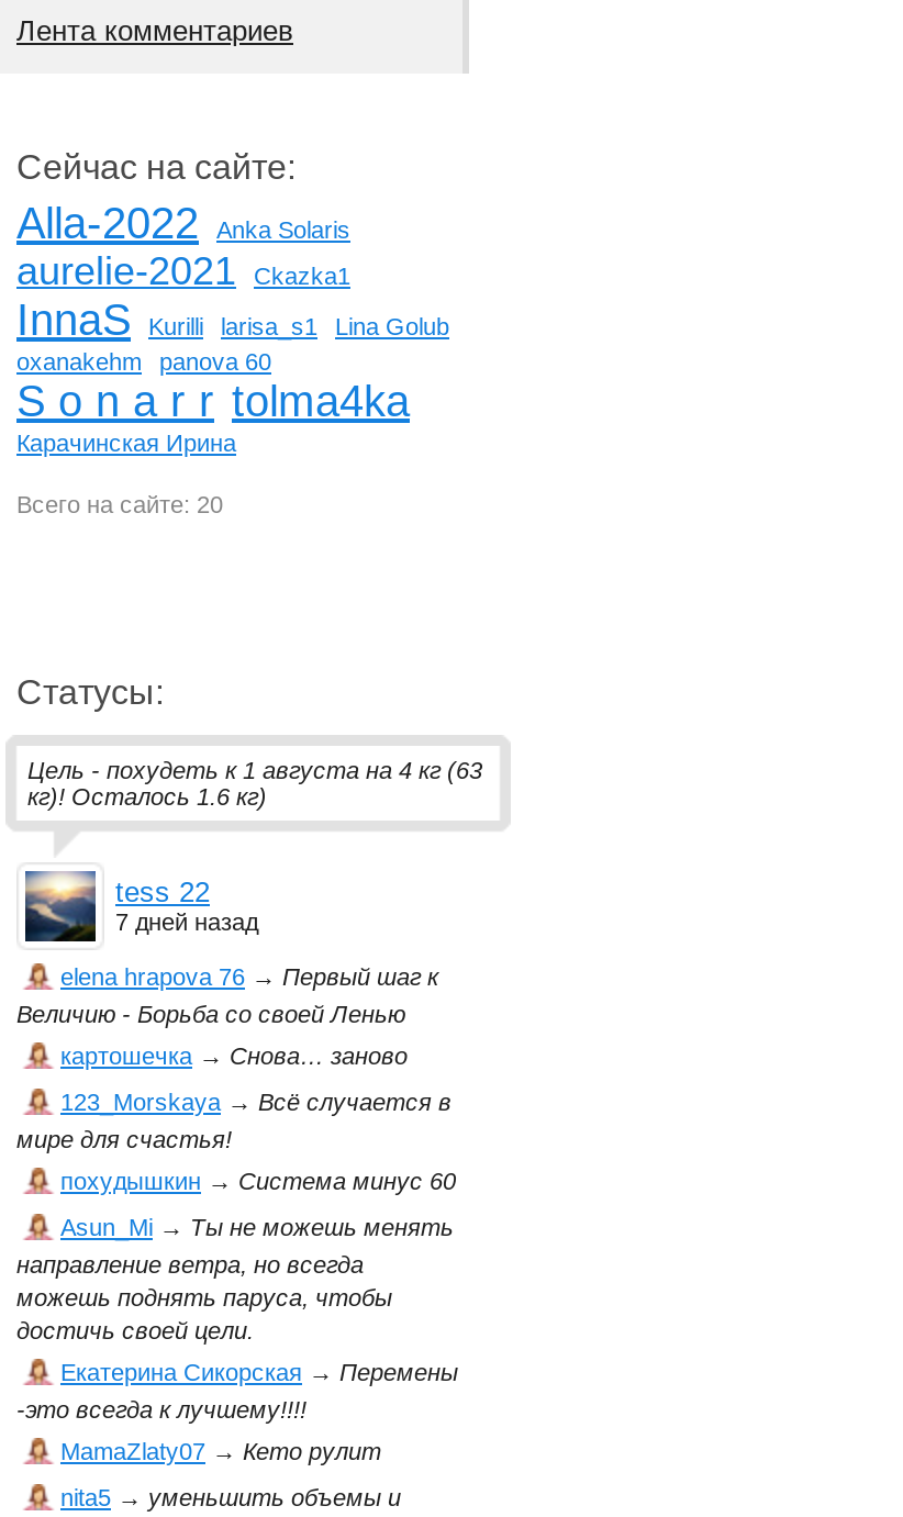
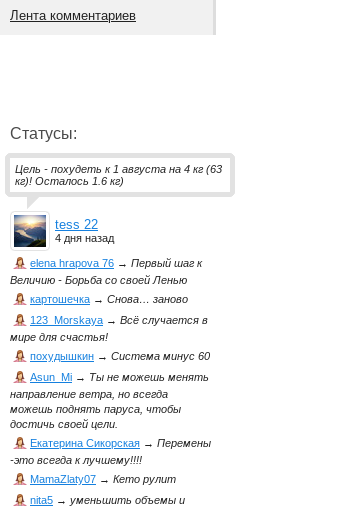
[16,149,449,518] Сейчас на сайте: | Alla-2022 | Anka Solaris | aurelie-2021 | Ckazka1 | InnaS | Kurilli | larisa_s1 | Lina Golub | oxanakehm | panova 60 | S o n a r r tolma4ka | Карачинская Ирина | Всего на сайте: 20 -> none
[115,910,258,936] 7 дней назад -> [55,232,114,244] 4 дня назад

